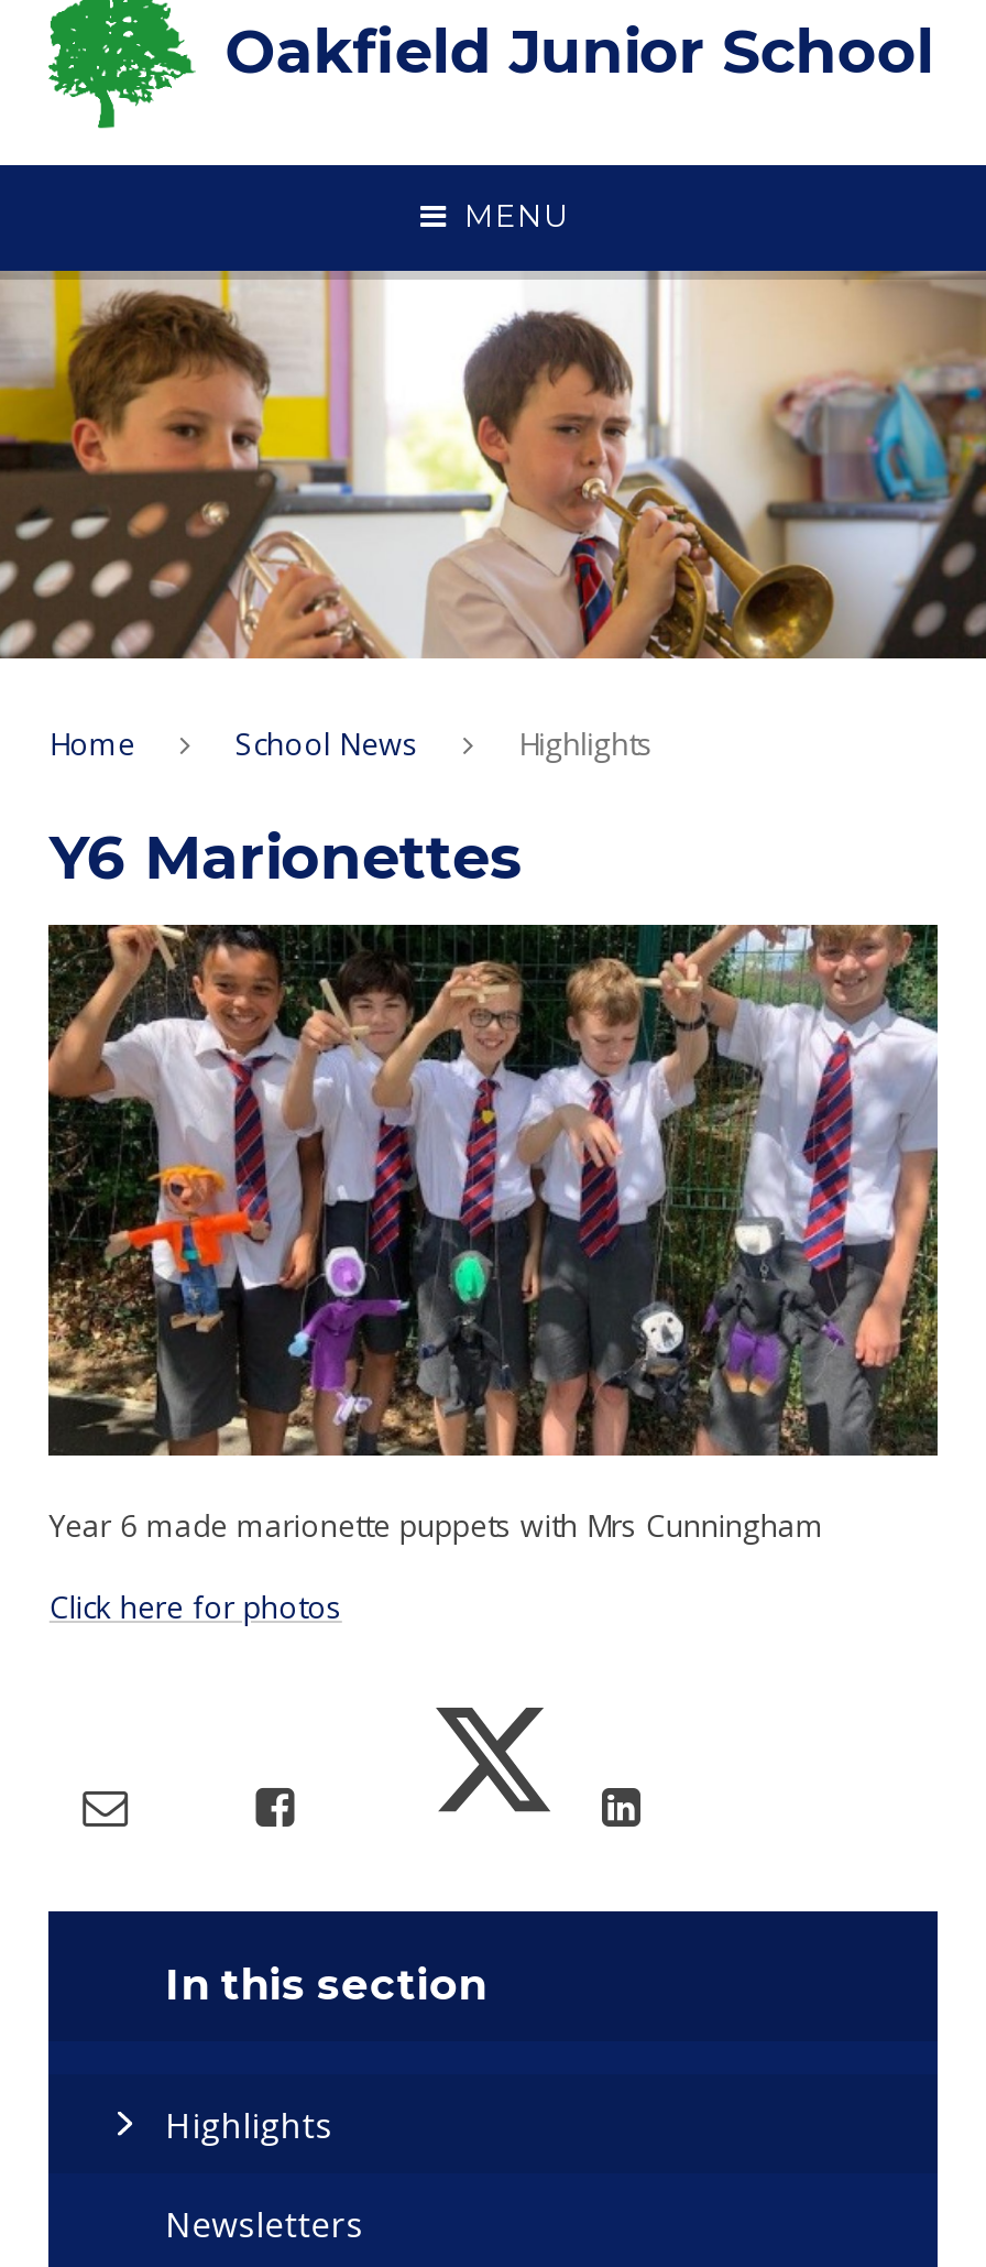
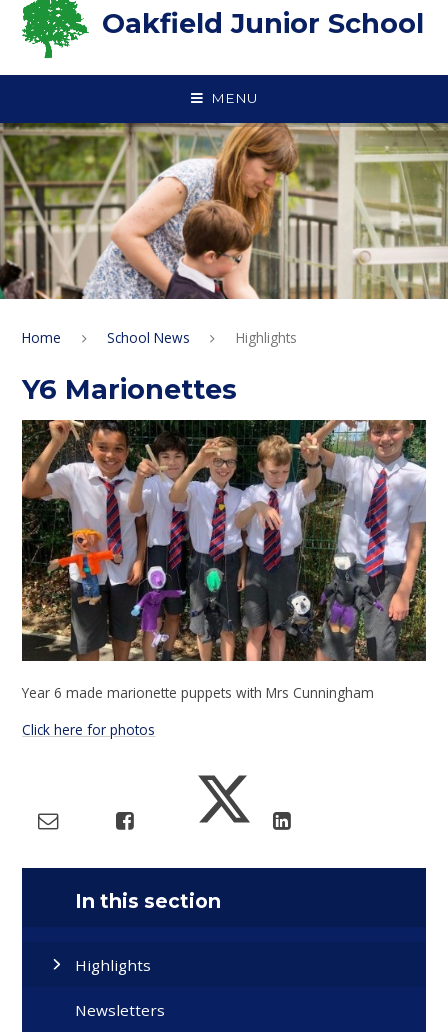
[7,269,979,661] [image] -> [3,122,445,300] [image]

